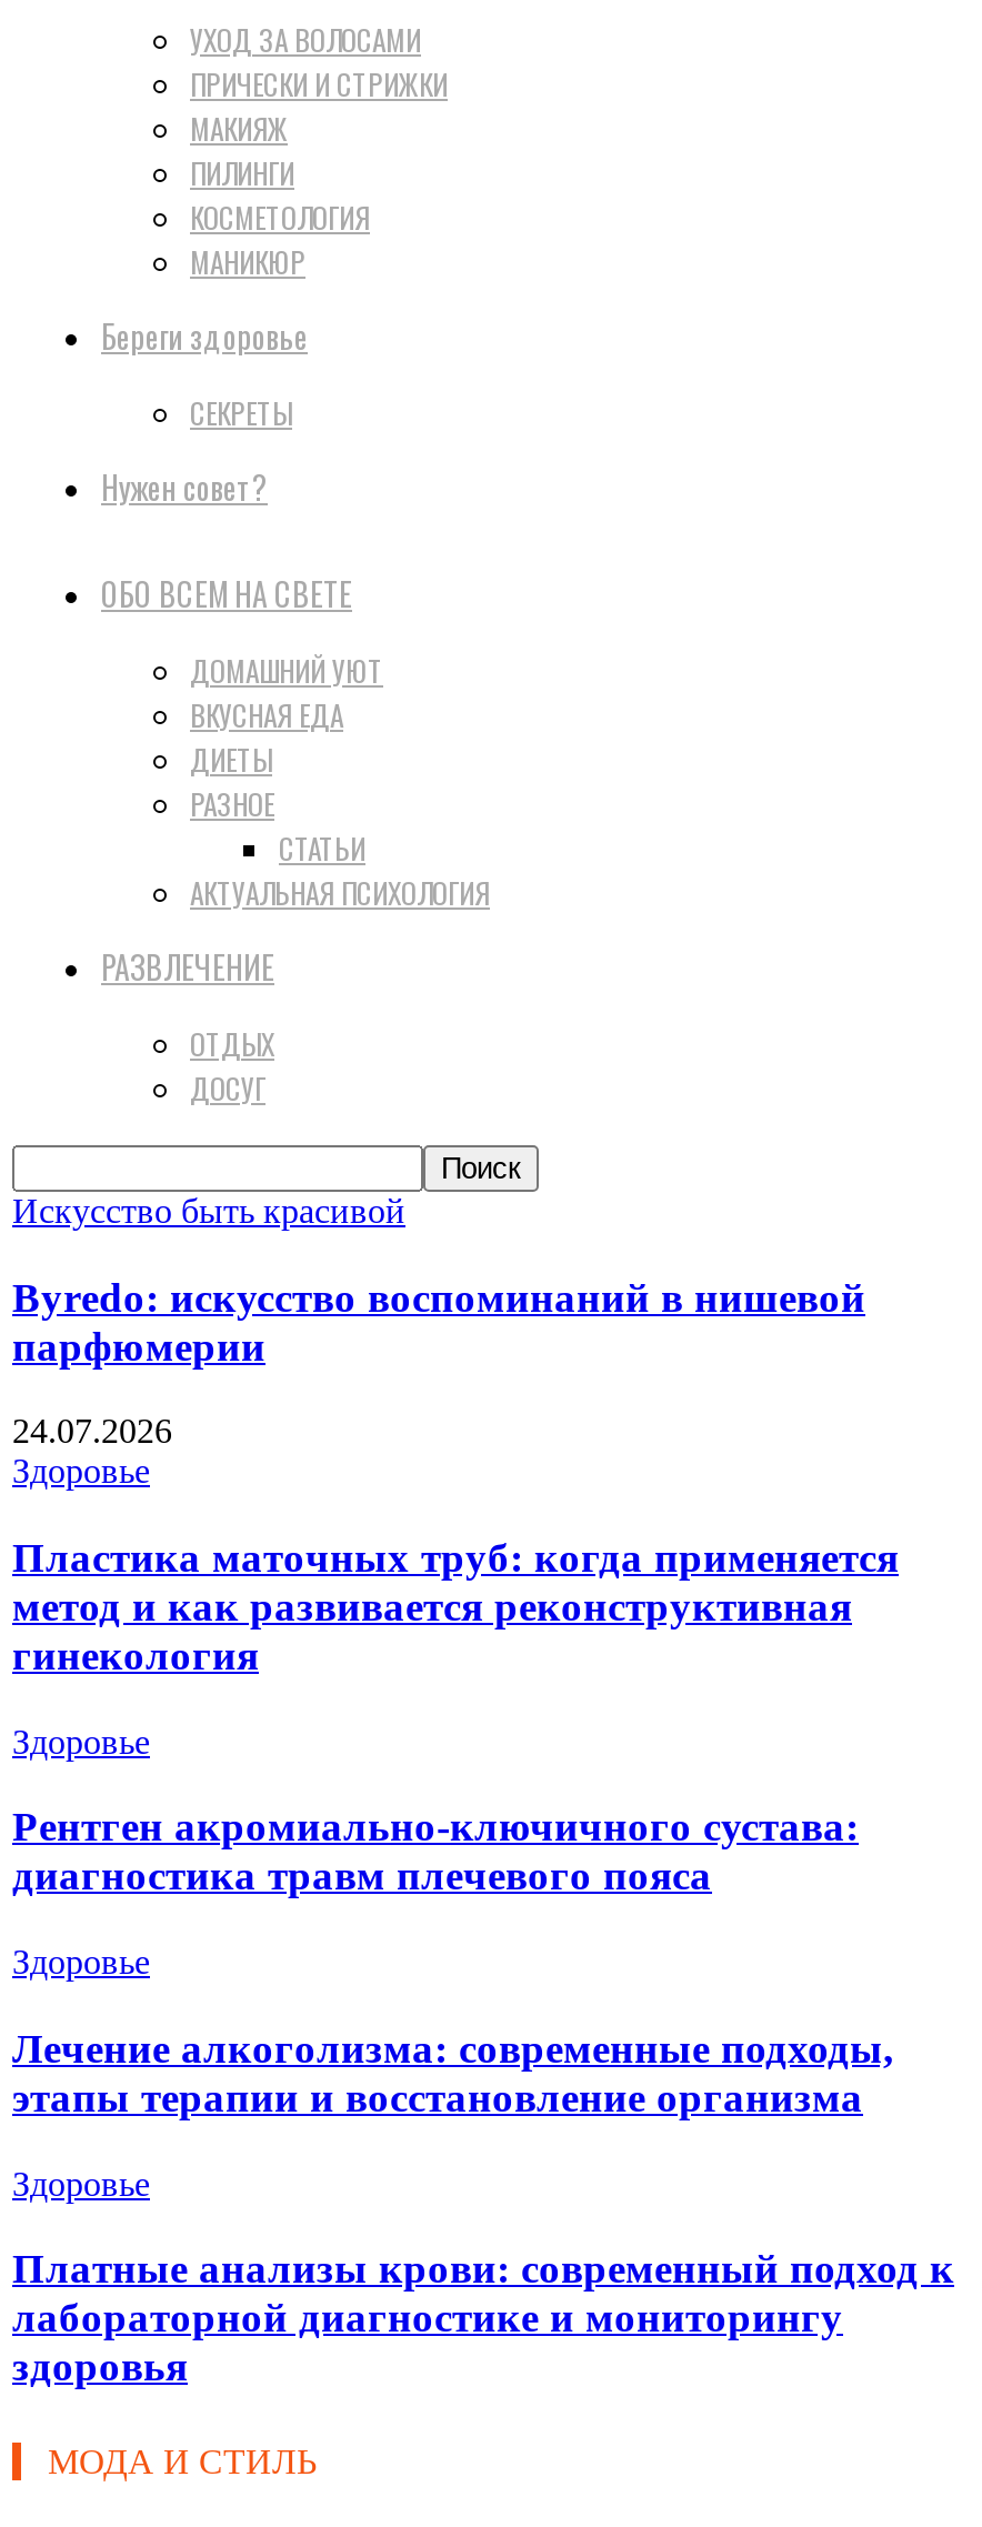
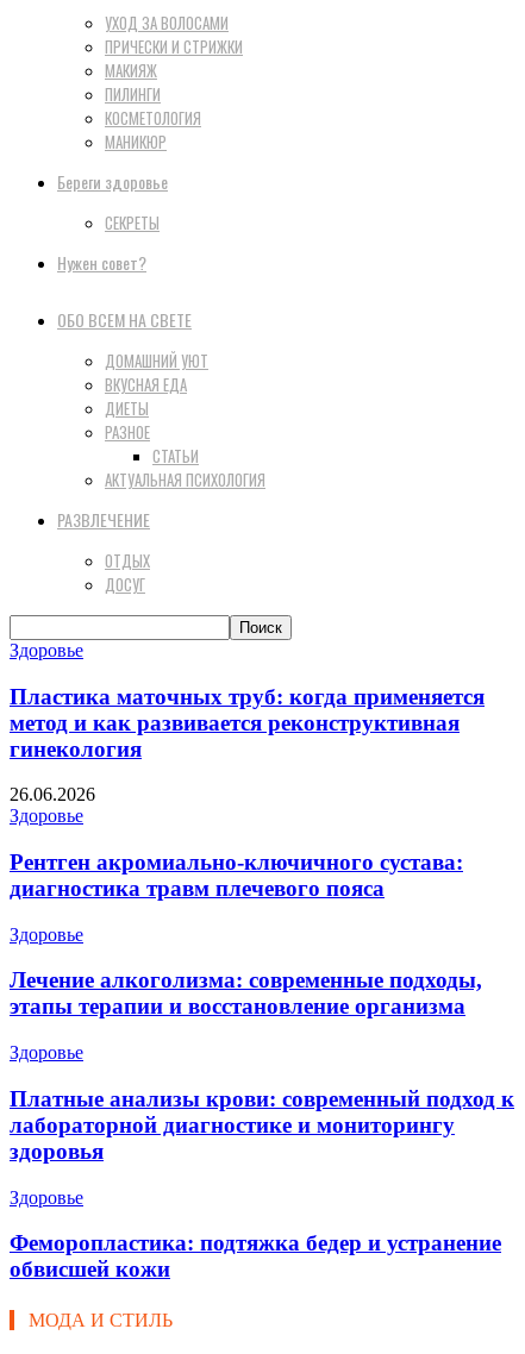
[12,1192,865,1450] Искусство быть красивой | Byredo: искусство воспоминаний в нишевой | парфюмерии | 24.07.2026 -> none
moved [12,1452,899,1678] -> [10,640,485,761]: Здоровье | Пластика маточных труб: когда применяется | метод и как развивается реконструктивная | гинекология
none -> [10,784,95,805] 26.06.2026
moved [12,1722,954,2390] -> [10,806,514,1164]: Здоровье | Рентген акромиально-ключичного сустава: | диагностика травм плечевого пояса | ... | лабораторной диагностике и мониторингу | здоровья
none -> [10,1187,501,1282] Здоровье | Феморопластика: подтяжка бедер и устранение | обвисшей кожи

